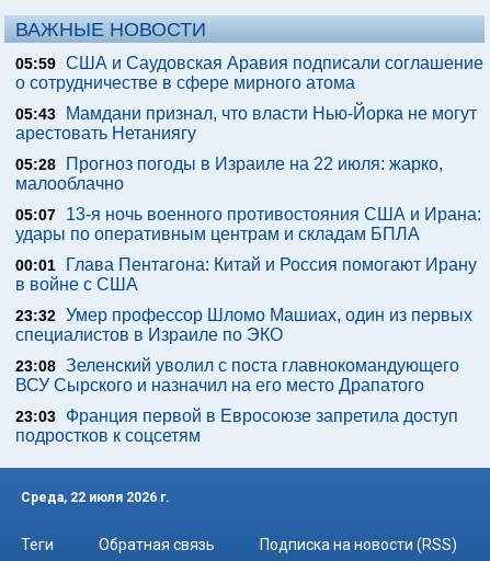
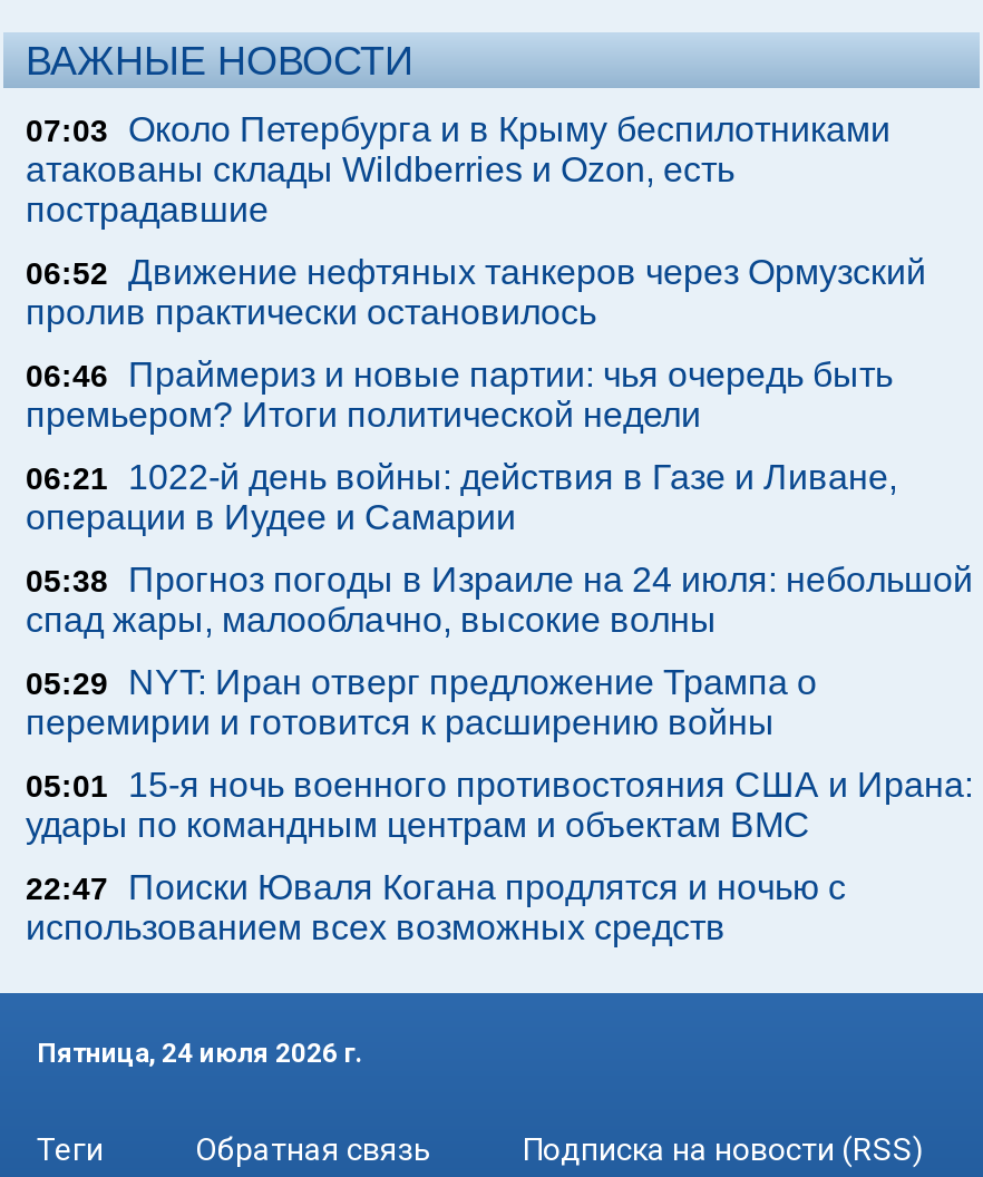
[15,54,483,92] 05:59 США и Саудовская Аравия подписали соглашение | о сотрудничестве в сфере мирного атома -> [26,110,890,228] 07:03 Около Петербурга и в Крыму беспилотниками | атакованы склады Wildberries и Ozon, есть | пострадавшие
[15,105,477,143] 05:43 Мамдани признал, что власти Нью-Йорка не могут | арестовать Нетаниягу -> [26,253,926,331] 06:52 Движение нефтяных танкеров через Ормузский | пролив практически остановилось
[15,155,443,193] 05:28 Прогноз погоды в Израиле на 22 июля: жарко, | малооблачно -> [26,355,893,433] 06:46 Праймериз и новые партии: чья очередь быть | премьером? Итоги политической недели
[15,205,481,244] 05:07 13-я ночь военного противостояния США и Ирана: | удары по оперативным центрам и складам БПЛА -> [26,458,897,536] 06:21 1022-й день войны: действия в Газе и Ливане, | операции в Иудее и Самарии
[15,256,477,294] 00:01 Глава Пентагона: Китай и Россия помогают Ирану | в войне с США -> [26,560,973,638] 05:38 Прогноз погоды в Израиле на 24 июля: небольшой | спад жары, малооблачно, высокие волны
[15,306,472,344] 23:32 Умер профессор Шломо Машиах, один из первых | специалистов в Израиле по ЭКО -> [26,663,817,741] 05:29 NYT: Иран отверг предложение Трампа о | перемирии и готовится к расширению войны
[15,357,459,395] 23:08 Зеленский уволил с поста главнокомандующего | ВСУ Сырского и назначил на его место Драпатого -> [26,765,973,844] 05:01 15-я ночь военного противостояния США и Ирана: | удары по командным центрам и объектам ВМС
[15,407,458,445] 23:03 Франция первой в Евросоюзе запретила доступ | подростков к соцсетям -> [26,868,846,946] 22:47 Поиски Юваля Когана продлятся и ночью с | использованием всех возможных средств
[21,490,170,506] Среда, 22 июля 2026 г. -> [37,1037,364,1069] Пятница, 24 июля 2026 г.

